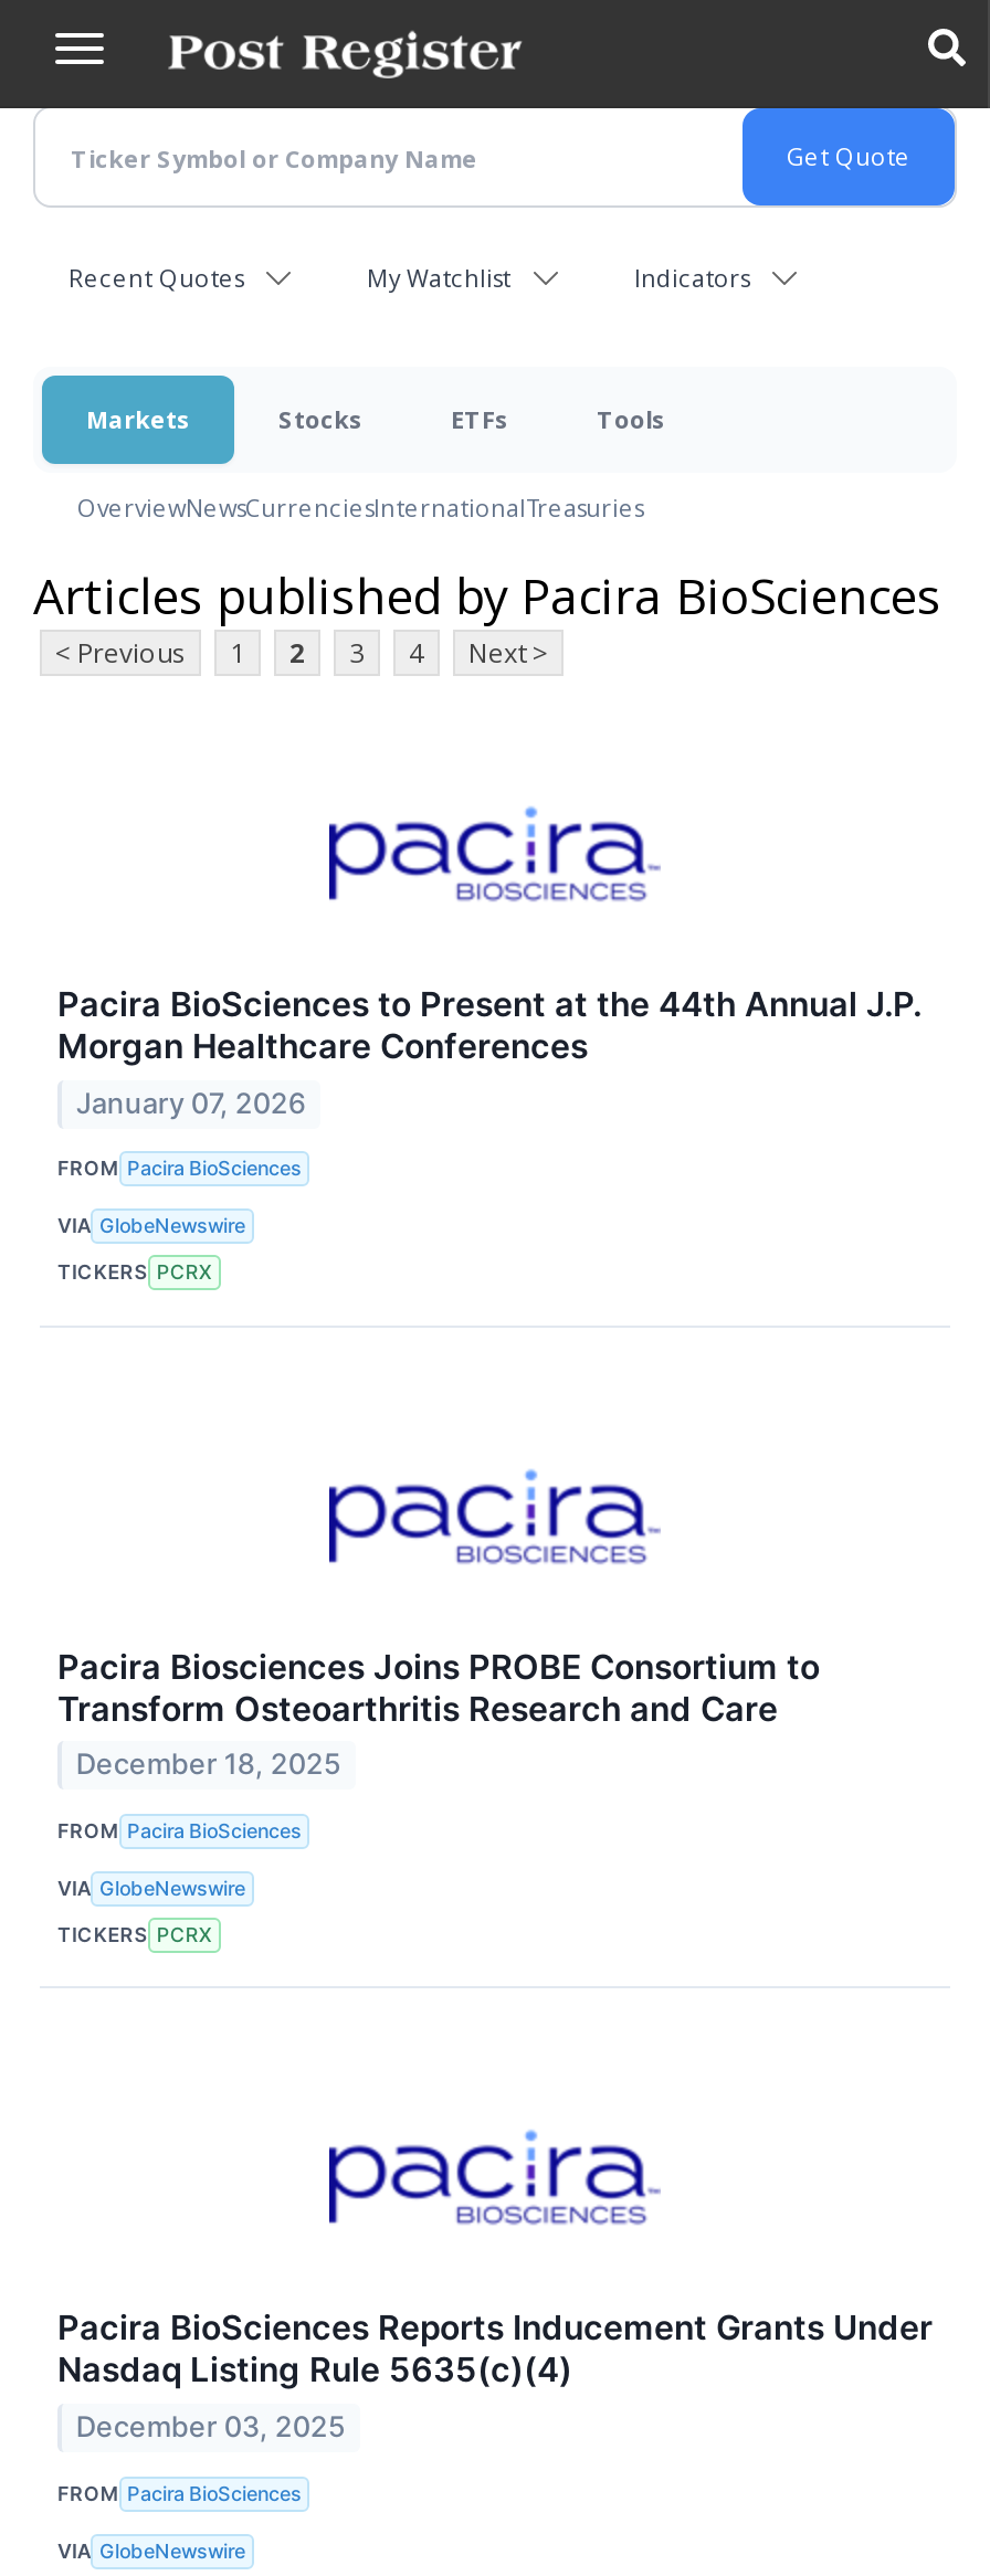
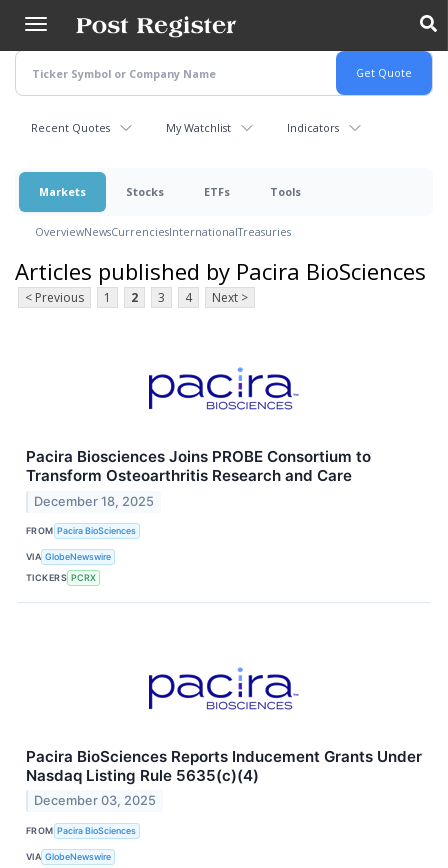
[57,983,921,1284] Pacira BioSciences to Present at the 44th Annual J.P. | Morgan Healthcare Conferences | January 07, 2026 | FROM Pacira BioSciences | VIA GlobeNewswire | TICKERS PCRX -> none

